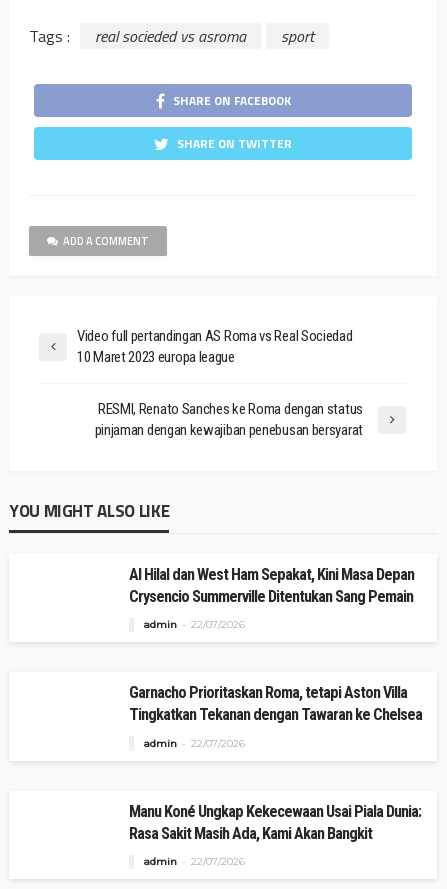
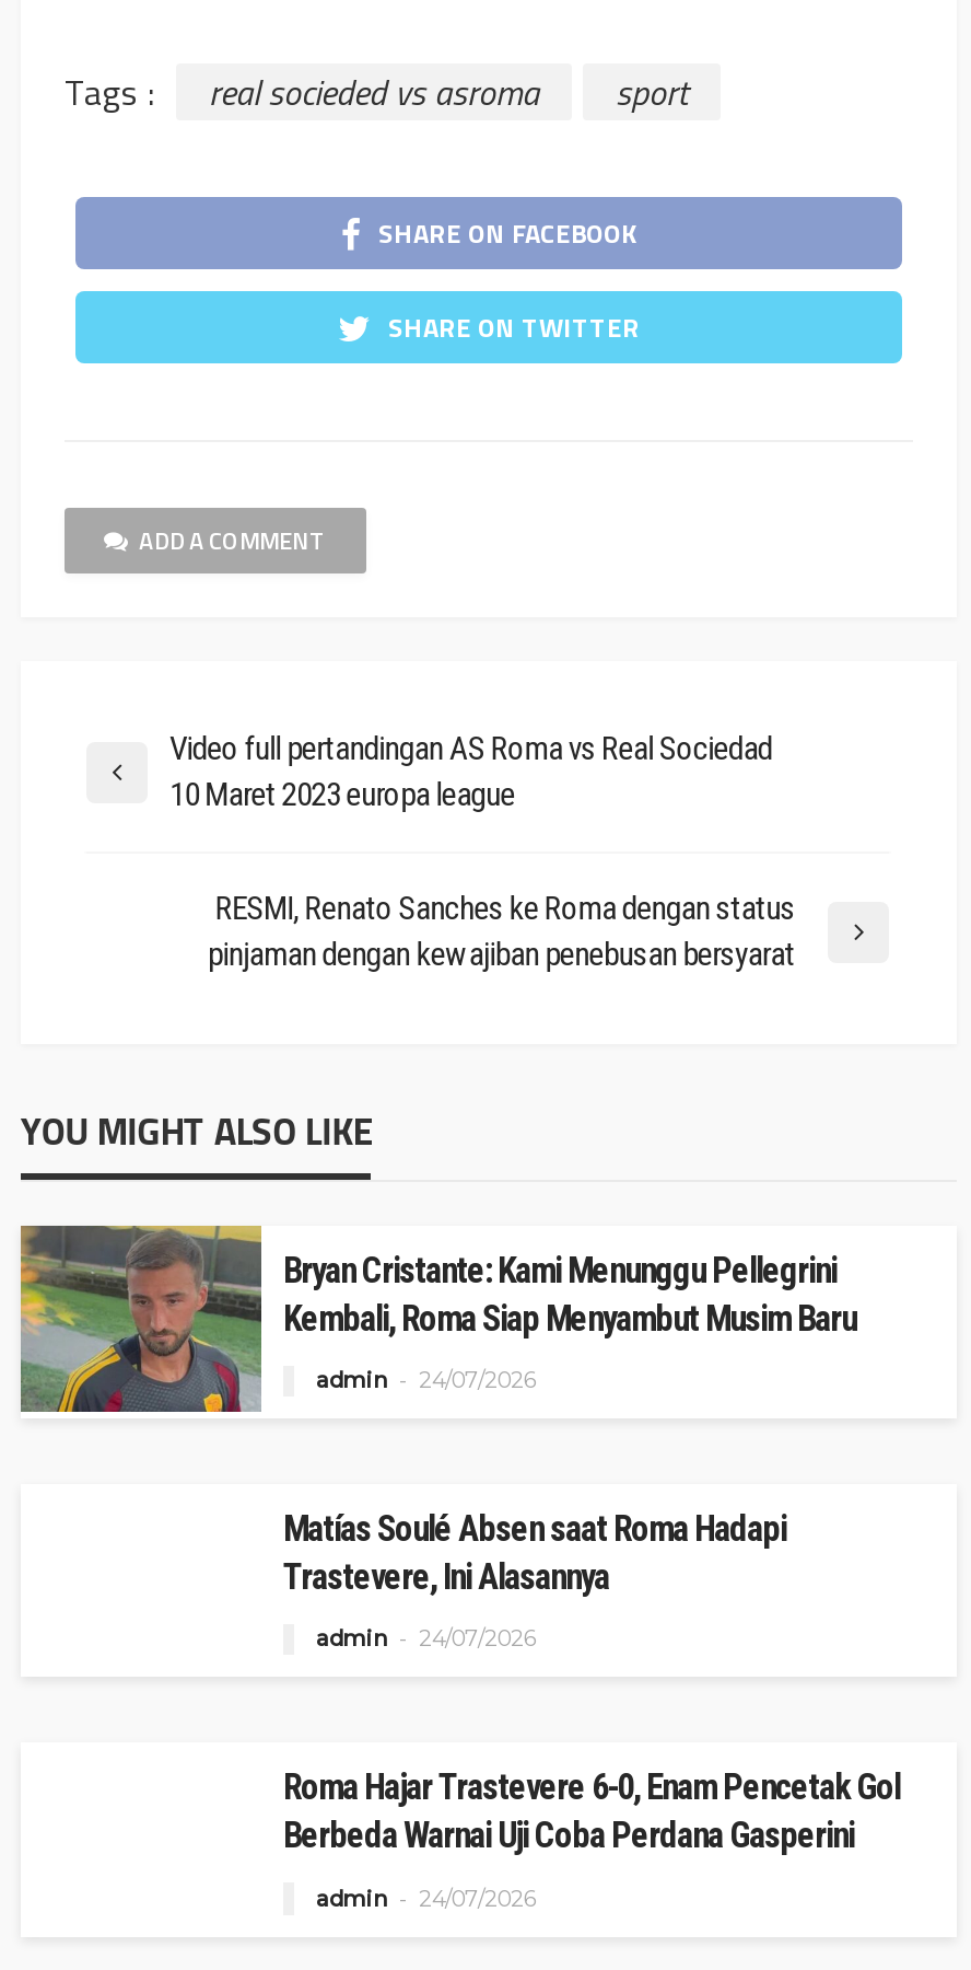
none -> [19,1224,264,1414] [image]
[129,565,414,606] Al Hilal dan West Ham Sepakat, Kini Masa Depan | Crysencio Summerville Ditentukan Sang Pemain -> [283,1249,856,1339] Bryan Cristante: Kami Menunggu Pellegrini | Kembali, Roma Siap Menyambut Musim Baru
[144,618,245,631] admin 22/07/2026 -> [316,1366,537,1395] admin 24/07/2026
[129,683,422,724] Garnacho Prioritaskan Roma, tetapi Aston Villa | Tingkatkan Tekanan dengan Tawaran ke Chelsea -> [283,1509,786,1598] Matías Soulé Absen saat Roma Hadapi | Trastevere, Ini Alasannya
[144,736,245,749] admin 22/07/2026 -> [316,1625,537,1654] admin 24/07/2026
[129,801,421,842] Manu Koné Ungkap Kekecewaan Usai Piala Dunia: | Rasa Sakit Masih Ada, Kami Akan Bangkit -> [283,1768,900,1857] Roma Hajar Trastevere 6-0, Enam Pencetak Gol | Berbeda Warnai Uji Coba Perdana Gasperini
[144,855,245,868] admin 22/07/2026 -> [316,1884,537,1913] admin 24/07/2026

